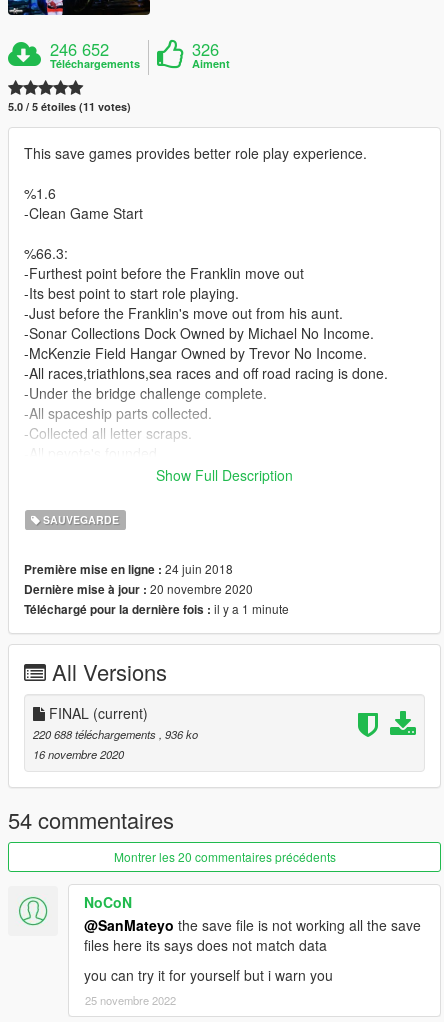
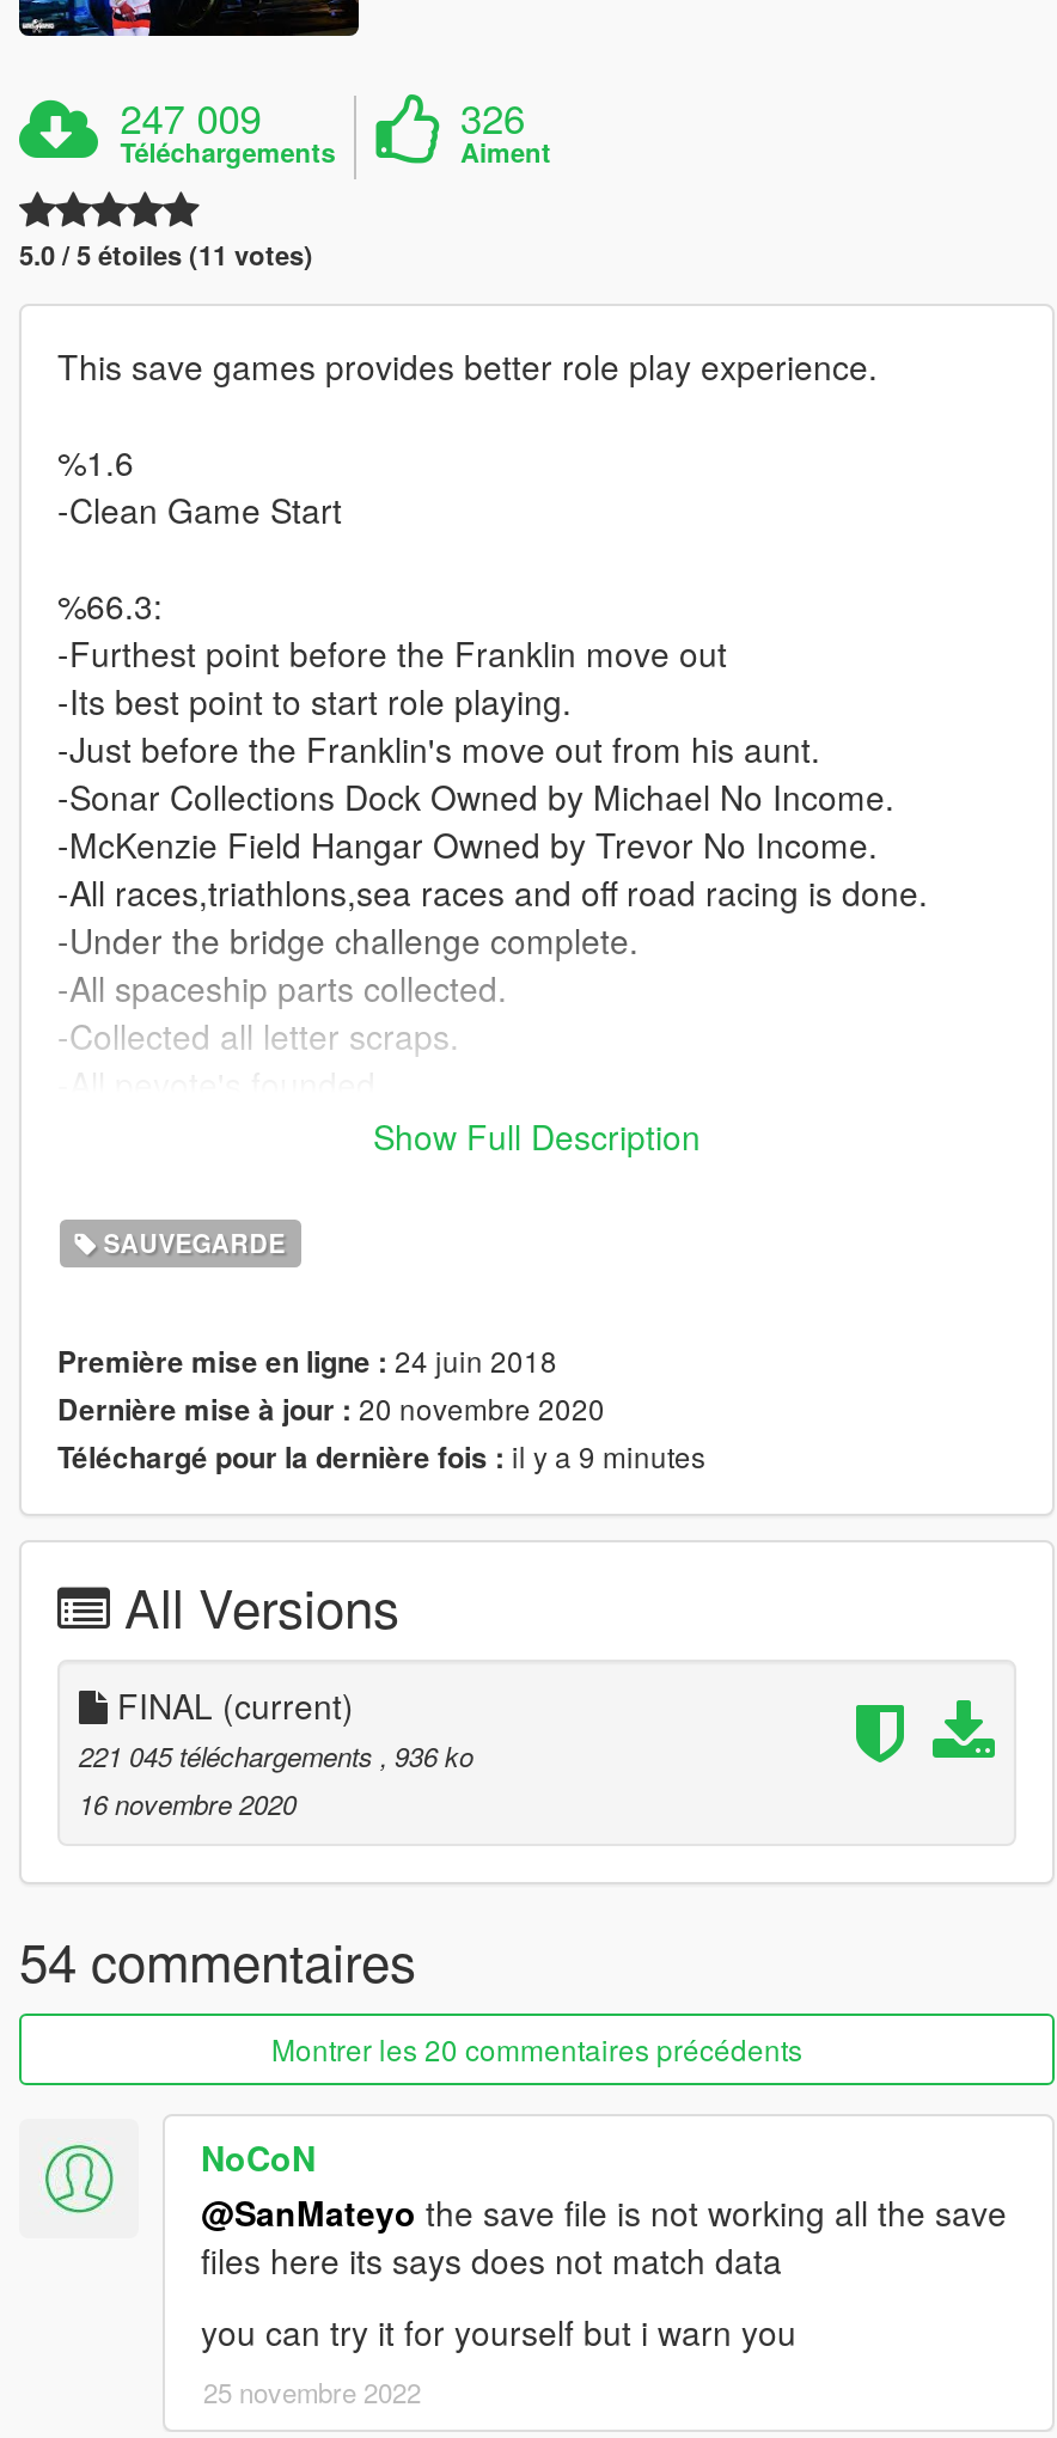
[50,37,109,61] 246 652 -> [120,89,261,146] 247 009
[24,600,289,618] Téléchargé pour la dernière fois : il y a 1 minute -> [57,1435,705,1478] Téléchargé pour la dernière fois : il y a 9 minutes
[33,726,198,742] 220 688 téléchargements, 936 ko -> [79,1737,473,1775] 221 045 téléchargements, 936 ko

